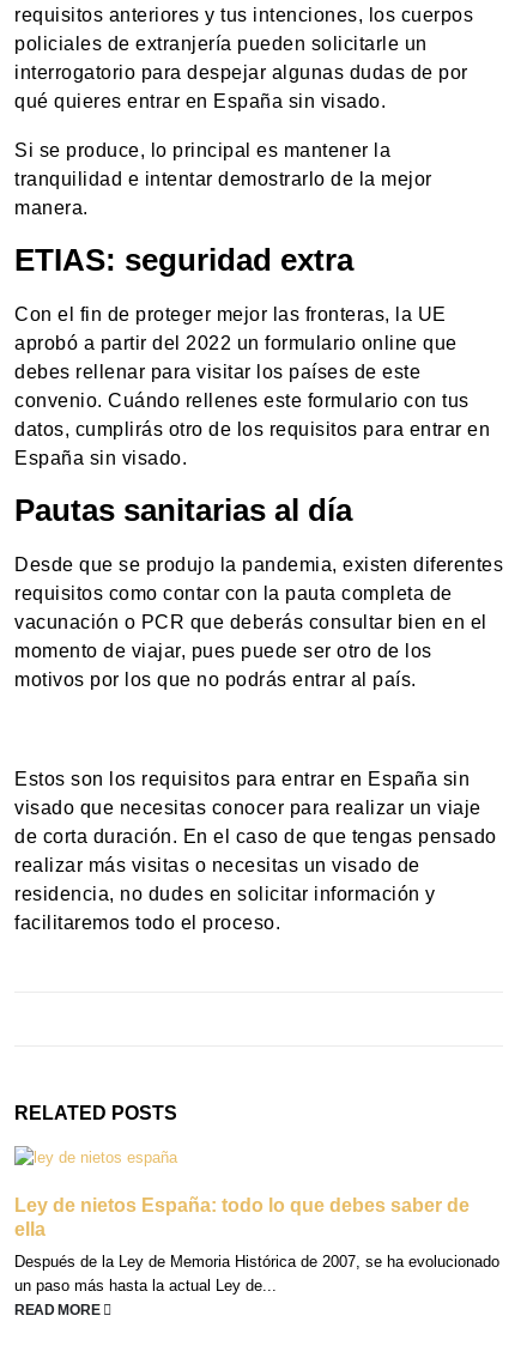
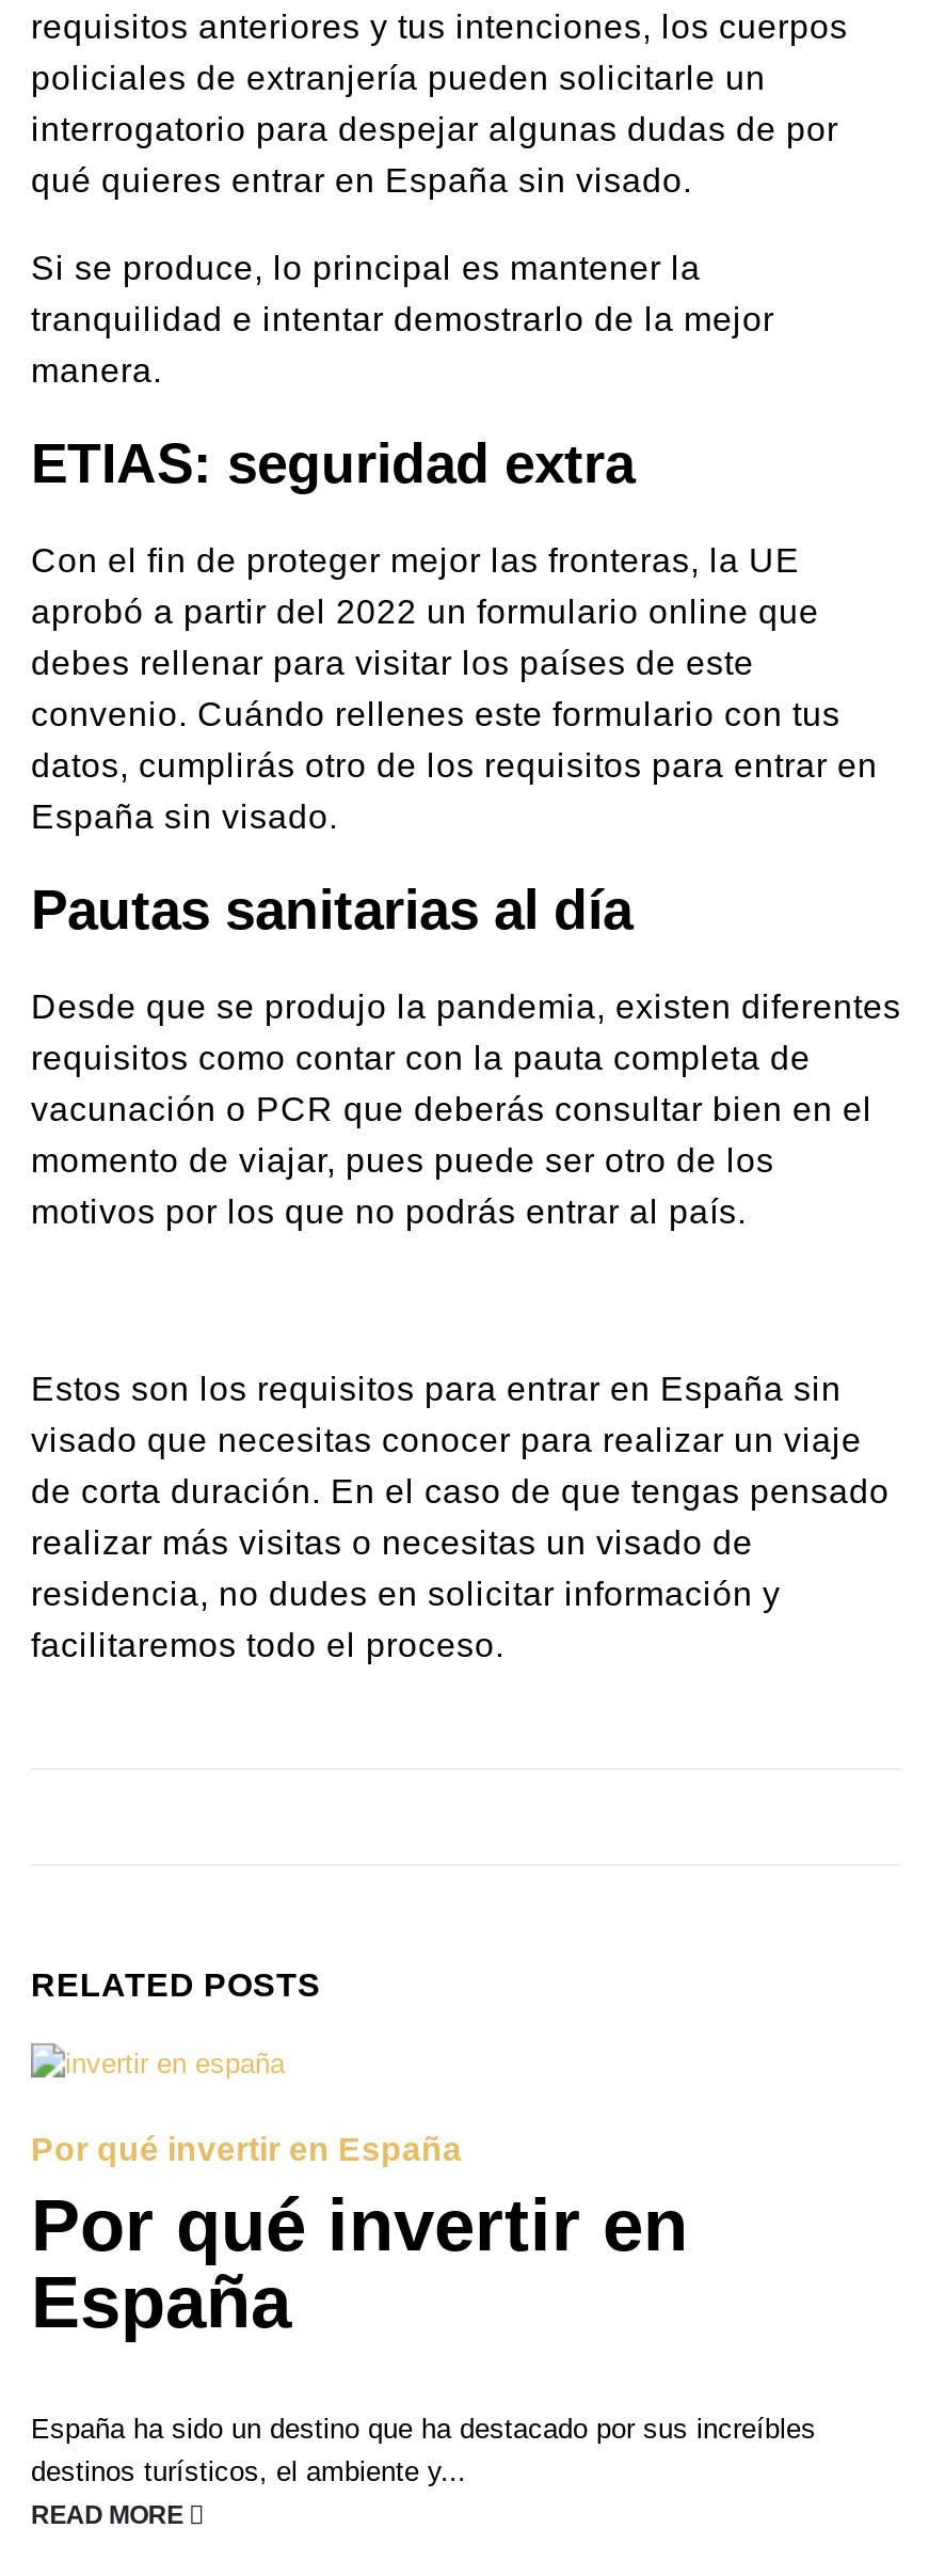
[14,1195,470,1239] Ley de nietos España: todo lo que debes saber de | ella -> [31,2130,688,2342] Por qué invertir en España | Por qué invertir en | España
[14,1252,499,1294] Después de la Ley de Memoria Histórica de 2007, se ha evolucionado | un paso más hasta la actual Ley de... -> [31,2412,816,2487] España ha sido un destino que ha destacado por sus increíbles | destinos turísticos, el ambiente y...

